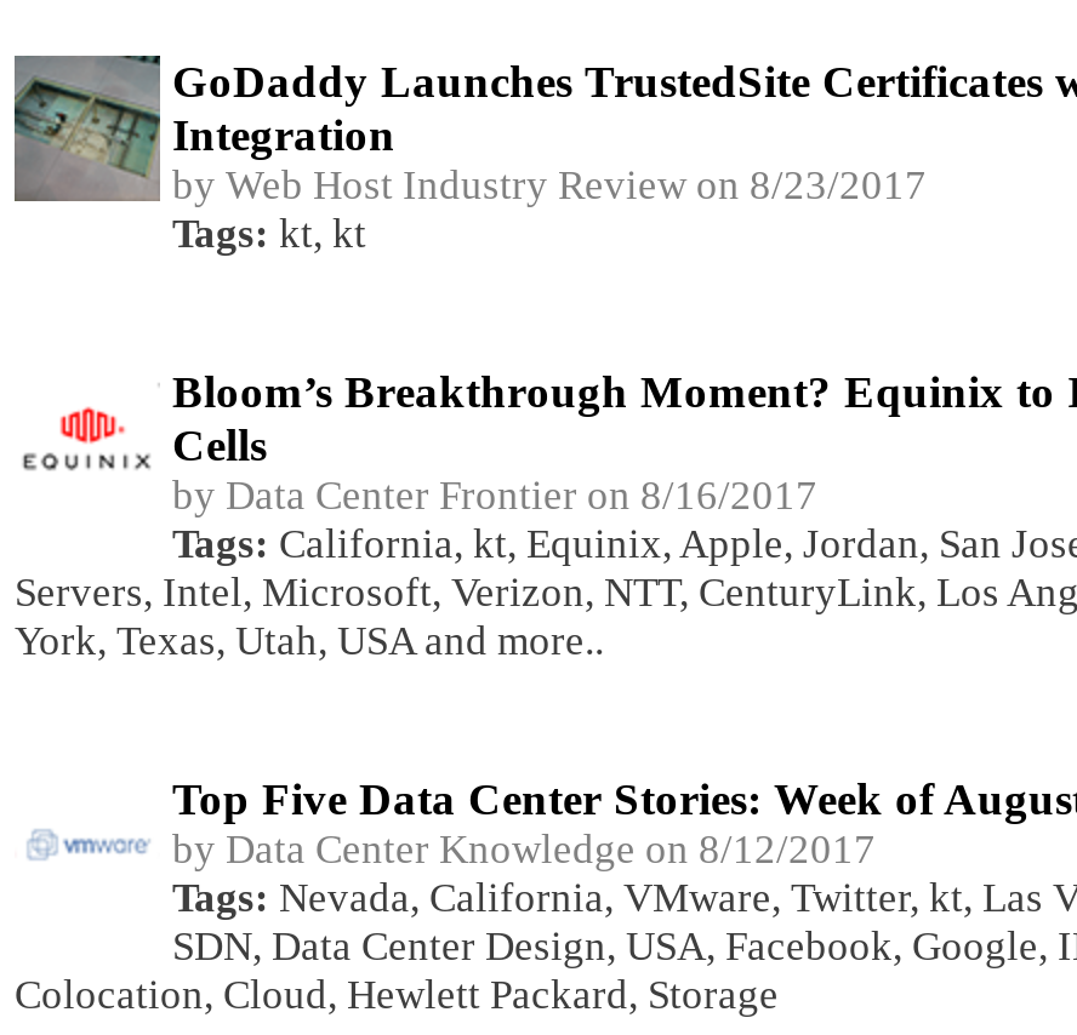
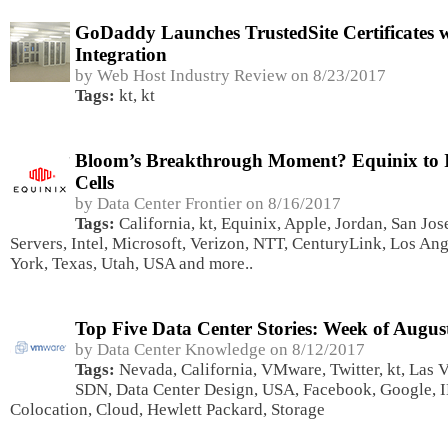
[12,53,163,201] [image] -> [10,23,70,82] [image]

